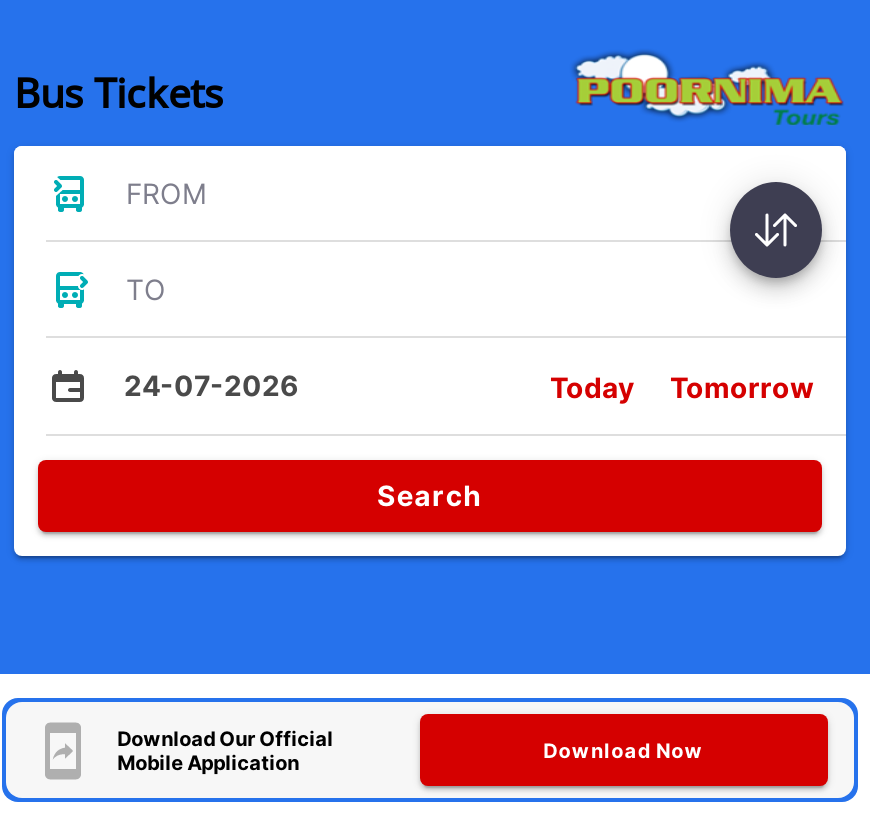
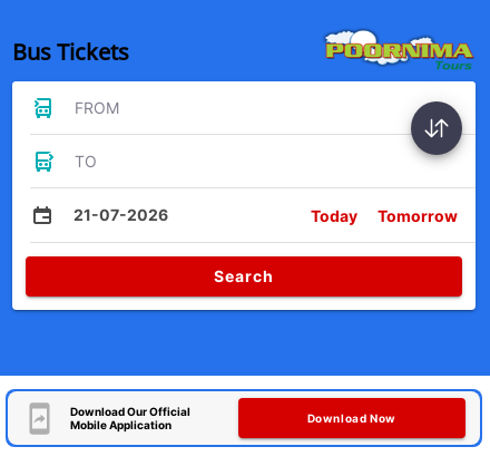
[124,368,298,402] 24-07-2026 -> [73,205,168,224] 21-07-2026

